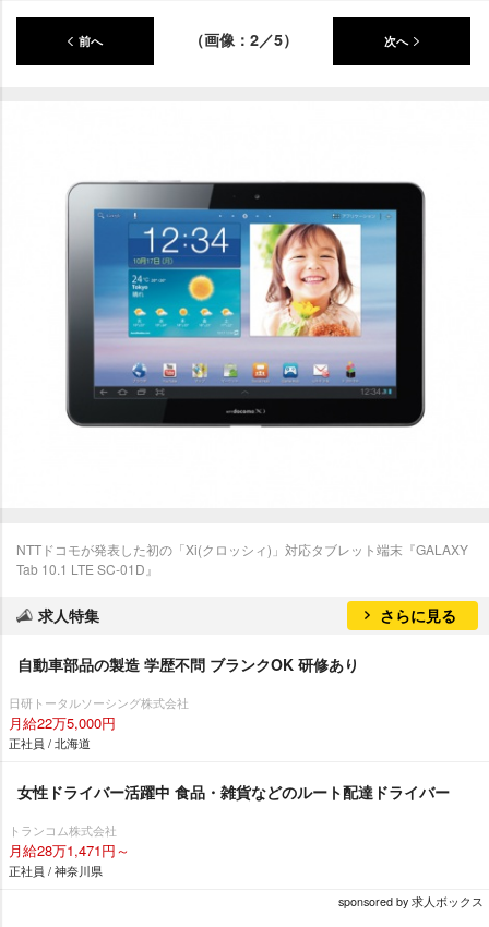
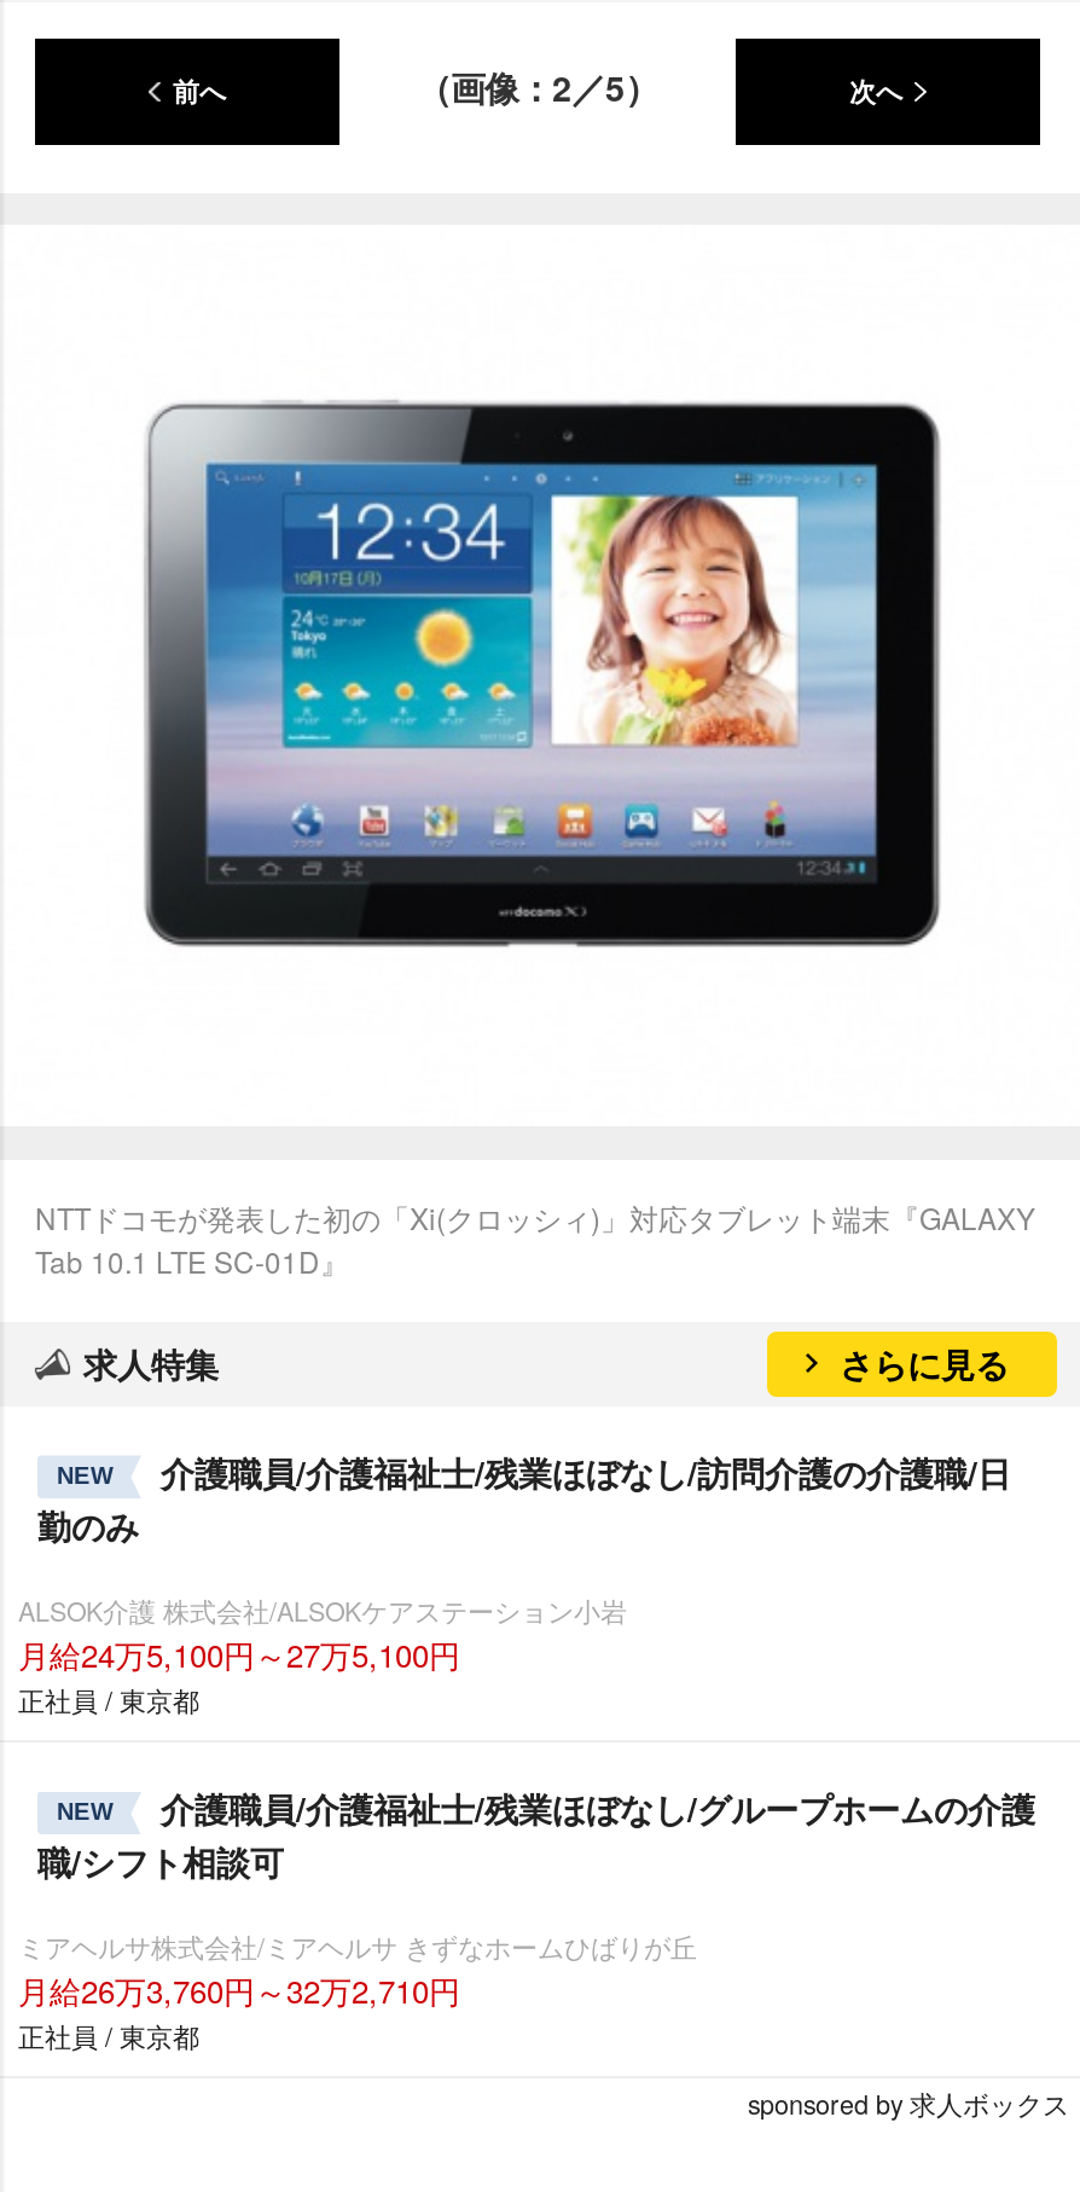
[17,653,359,675] 自動車部品の製造 学歴不問 ブランクOK 研修あり -> [37,1448,1011,1550] NEW | 介護職員/介護福祉士/残業ほぼなし/訪問介護の介護職/日 | 勤のみ
[9,695,189,751] 日研トータルソーシング株式会社 | 月給22万5,000円 | 正社員 / 北海道 -> [18,1593,627,1719] ALSOK介護 株式会社/ALSOKケアステーション小 | 月給24万5,100円～27万5,100円 | 正社員 / 東京都
[17,781,450,803] 女性ドライバー活躍中 食品・雑貨などのルート配達ドライバー -> [37,1784,1035,1886] NEW | 介護職員/介護福祉士/残業ほぼなし/グループホームの介護 | 職/シフト相談可
[9,822,130,879] トランコム株式会社 | 月給28万1,471円～ | 正社員 / 神奈川県 -> [18,1930,697,2055] ミアヘルサ株式会社/ミアヘルサ きずなホームひばりが丘 | 月給26万3,760円～32万2,710円 | 正社員 / 東京都

